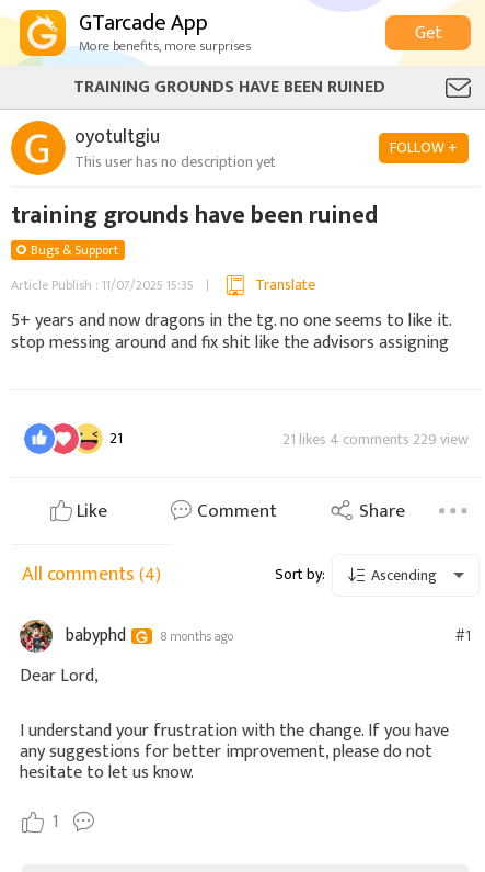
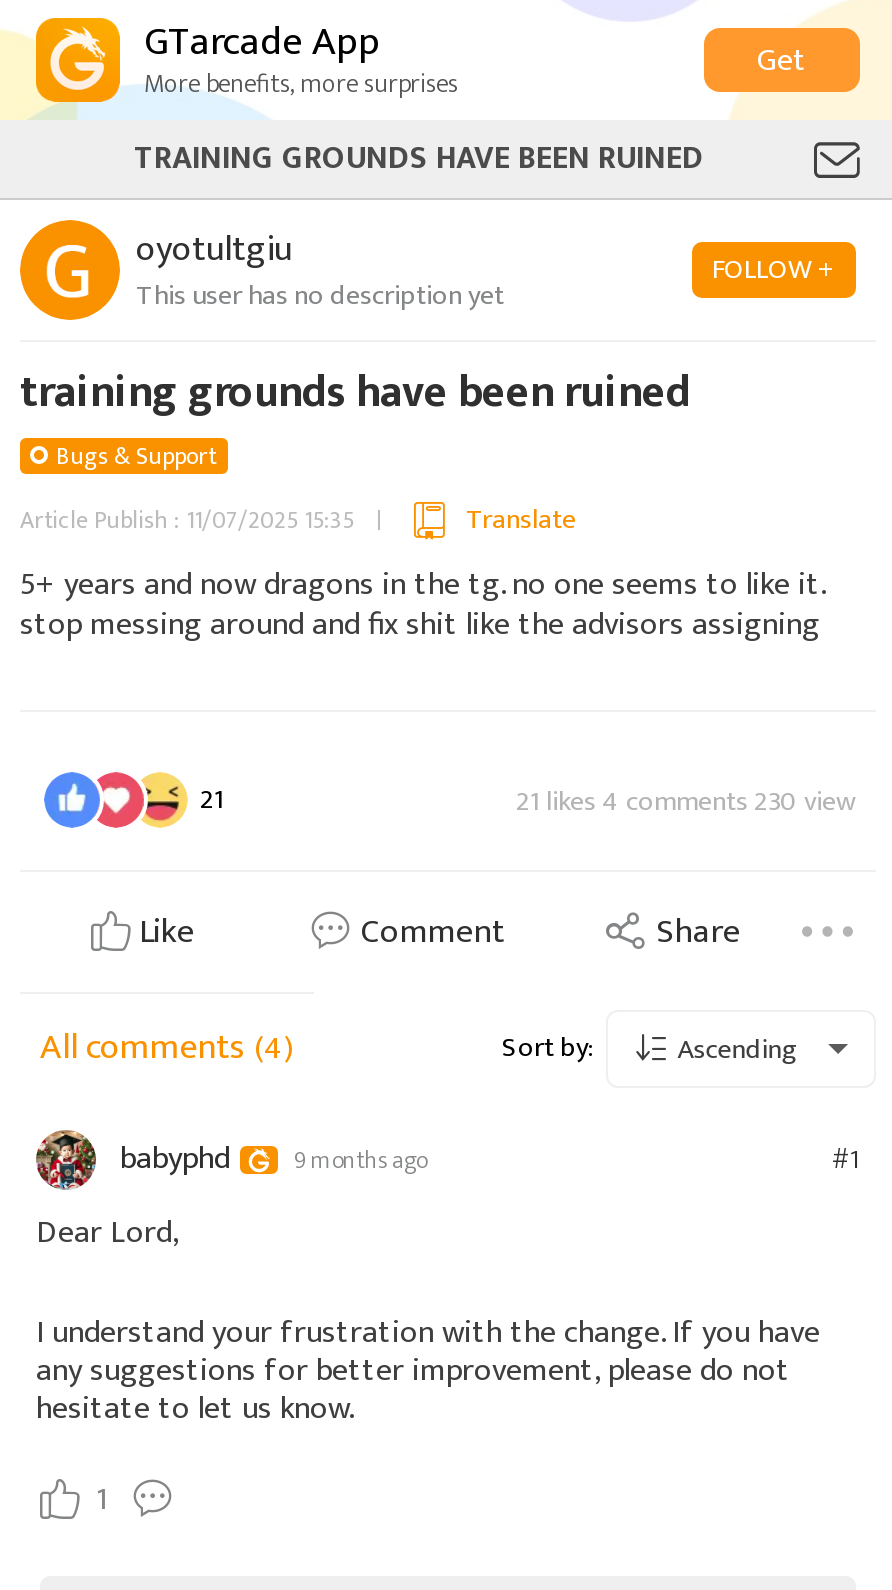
[282,426,469,452] 21 likes 4 comments 229 view -> [516,777,856,823] 21 likes 4 comments 230 view
[66,621,233,651] babyphd 8 months ago -> [120,1132,426,1186] babyphd 9 months ago

